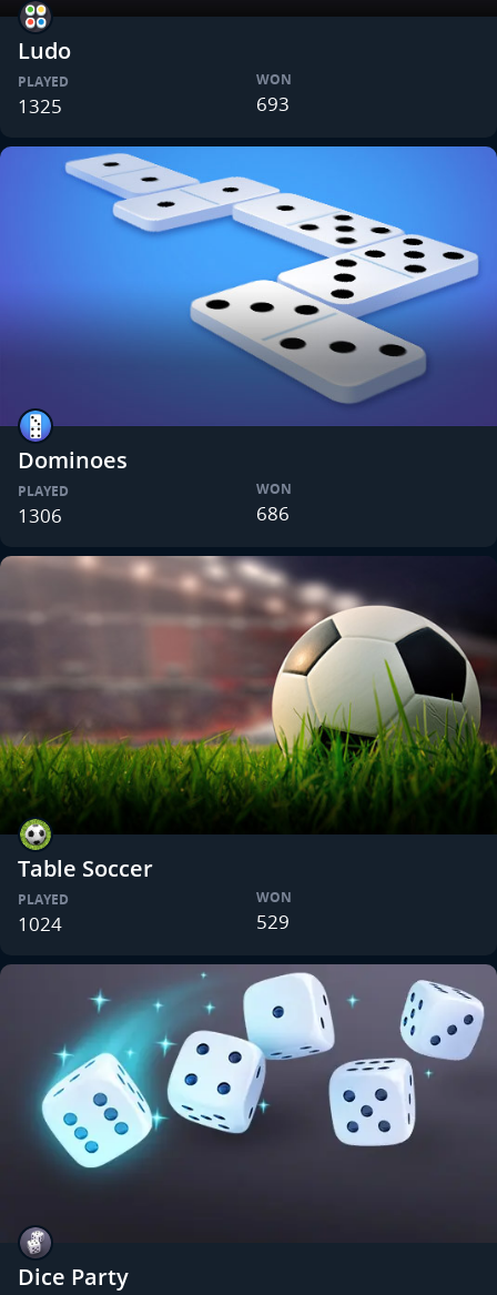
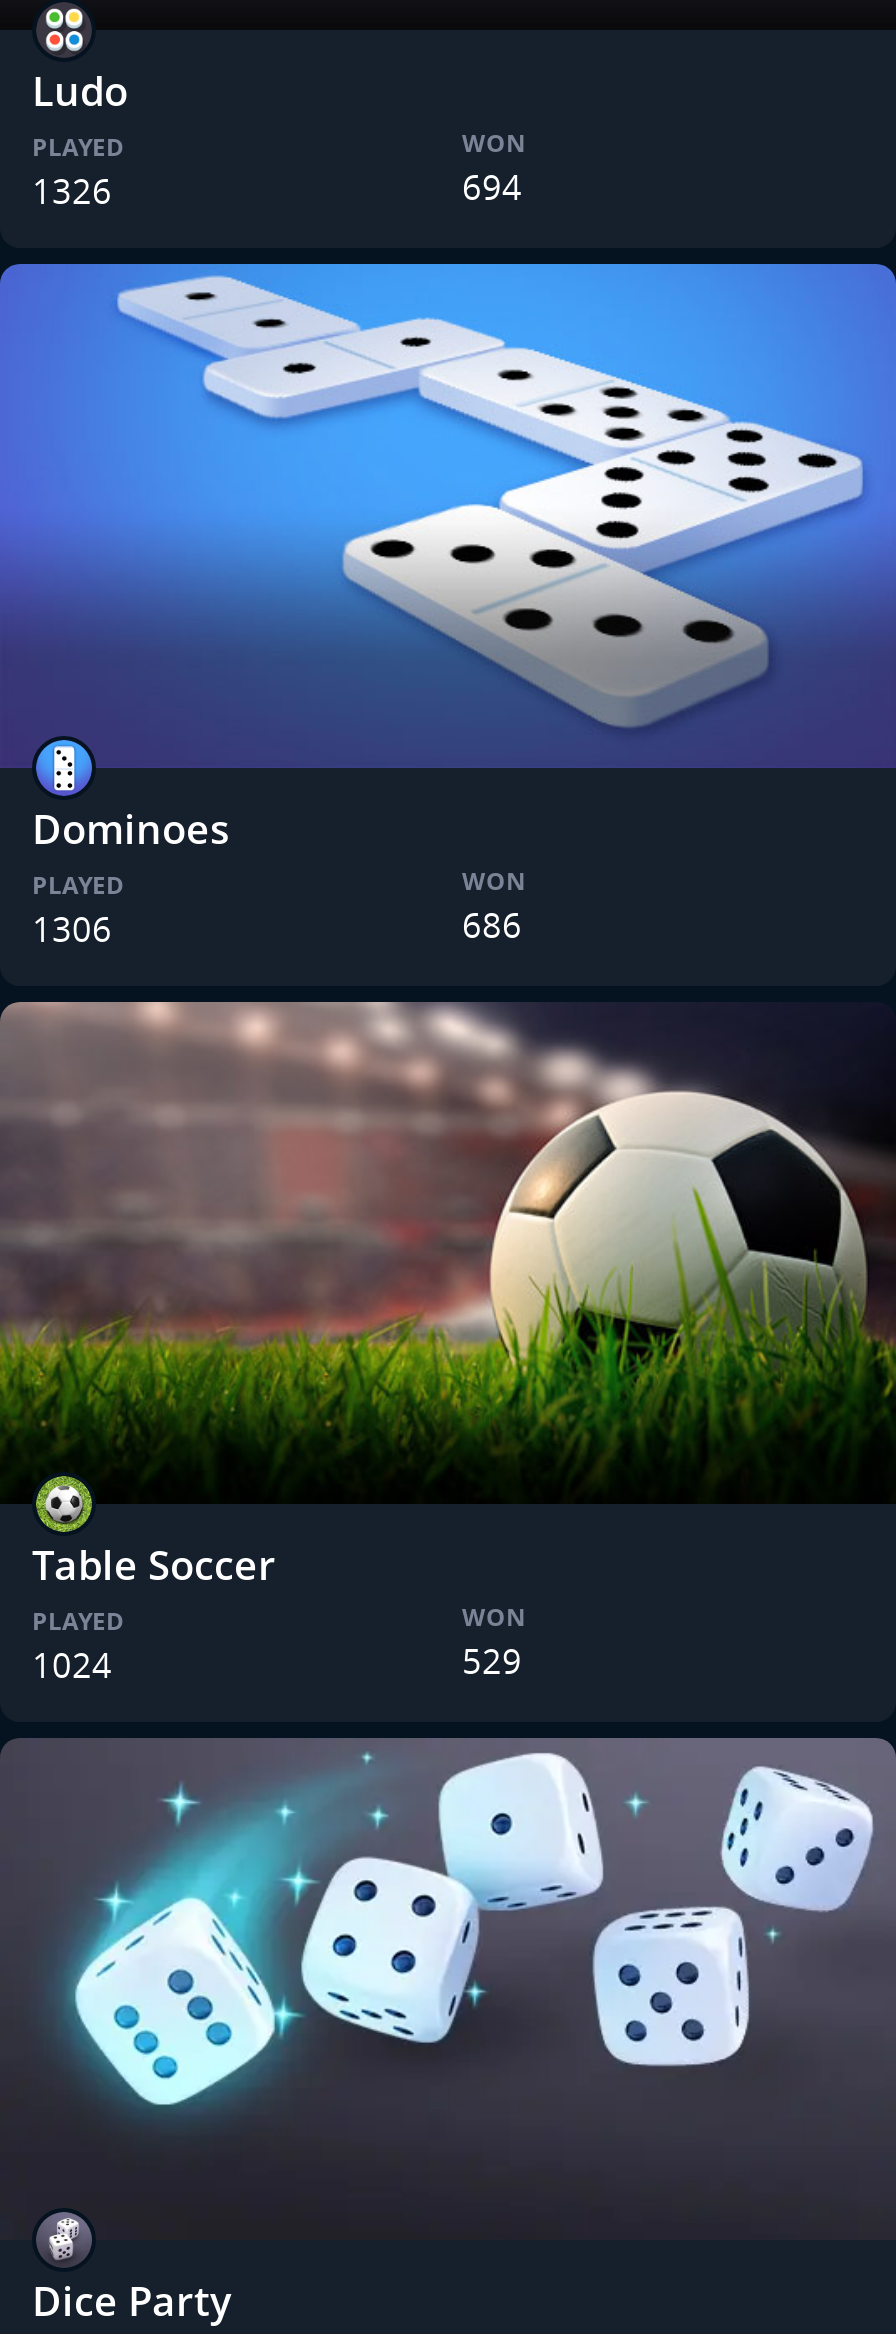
[18,94,62,119] 1325 -> [32,169,112,215] 1326
[256,91,290,117] 693 -> [462,165,522,211] 694

